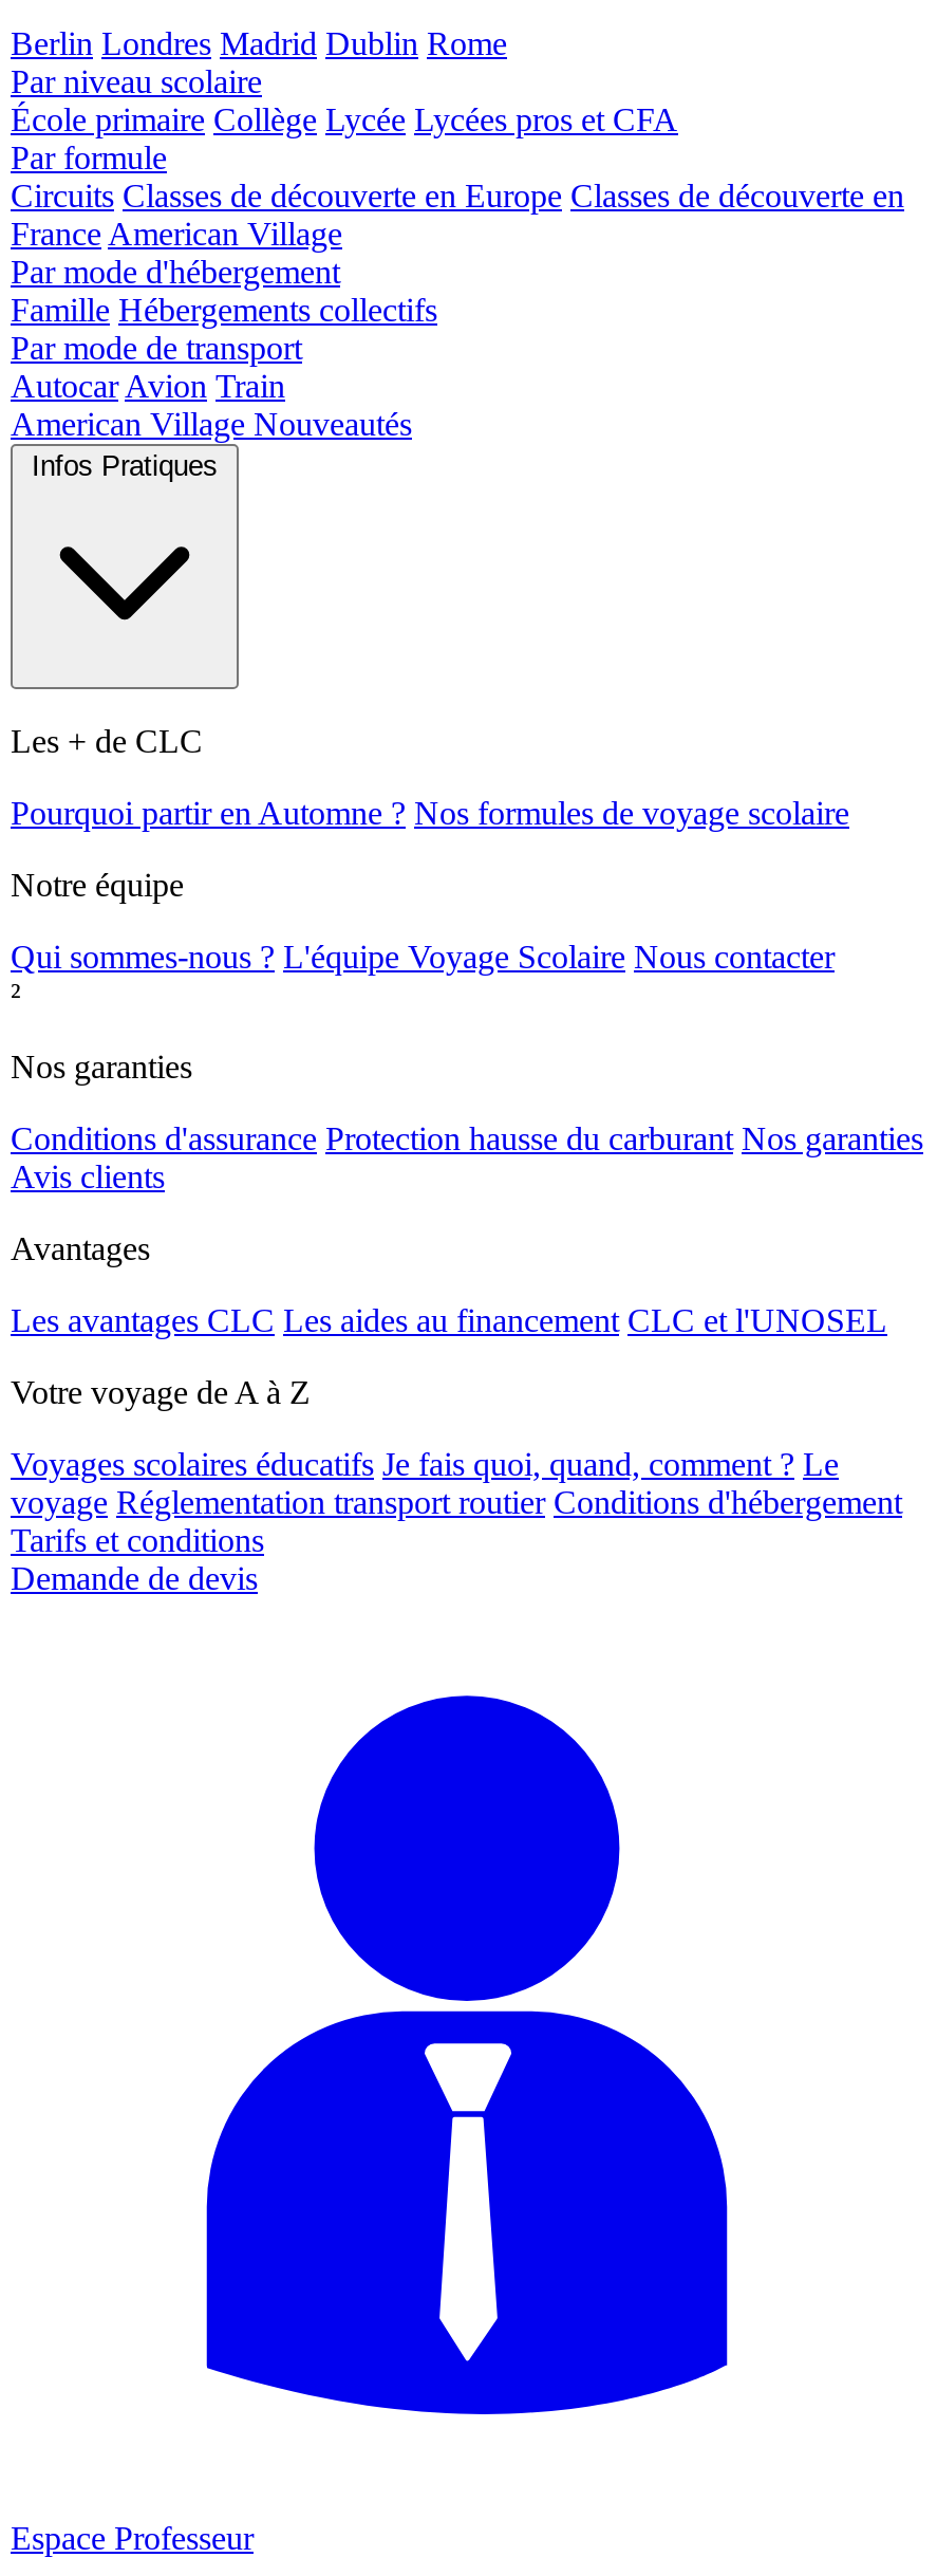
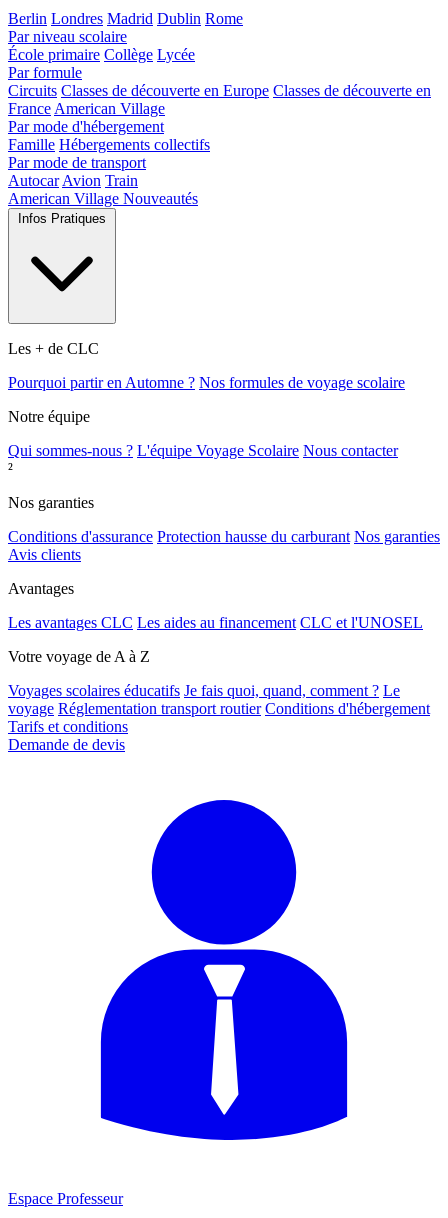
[11,102,678,138] École primaire Collège Lycée Lycées pros et CFA -> [8,46,195,63] École primaire Collège Lycée

